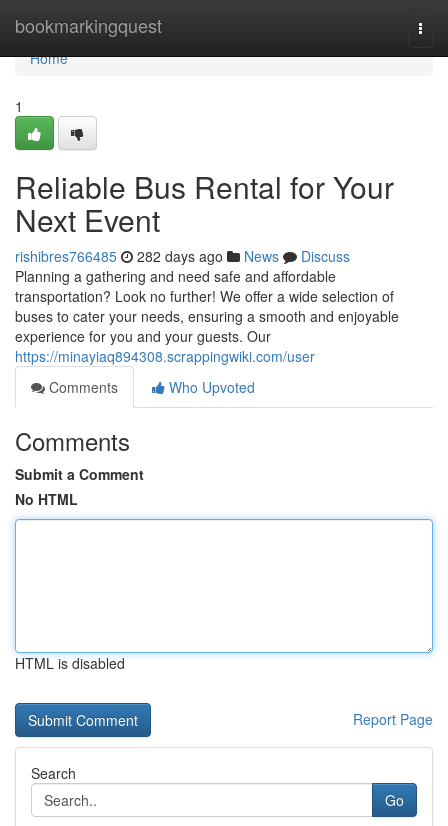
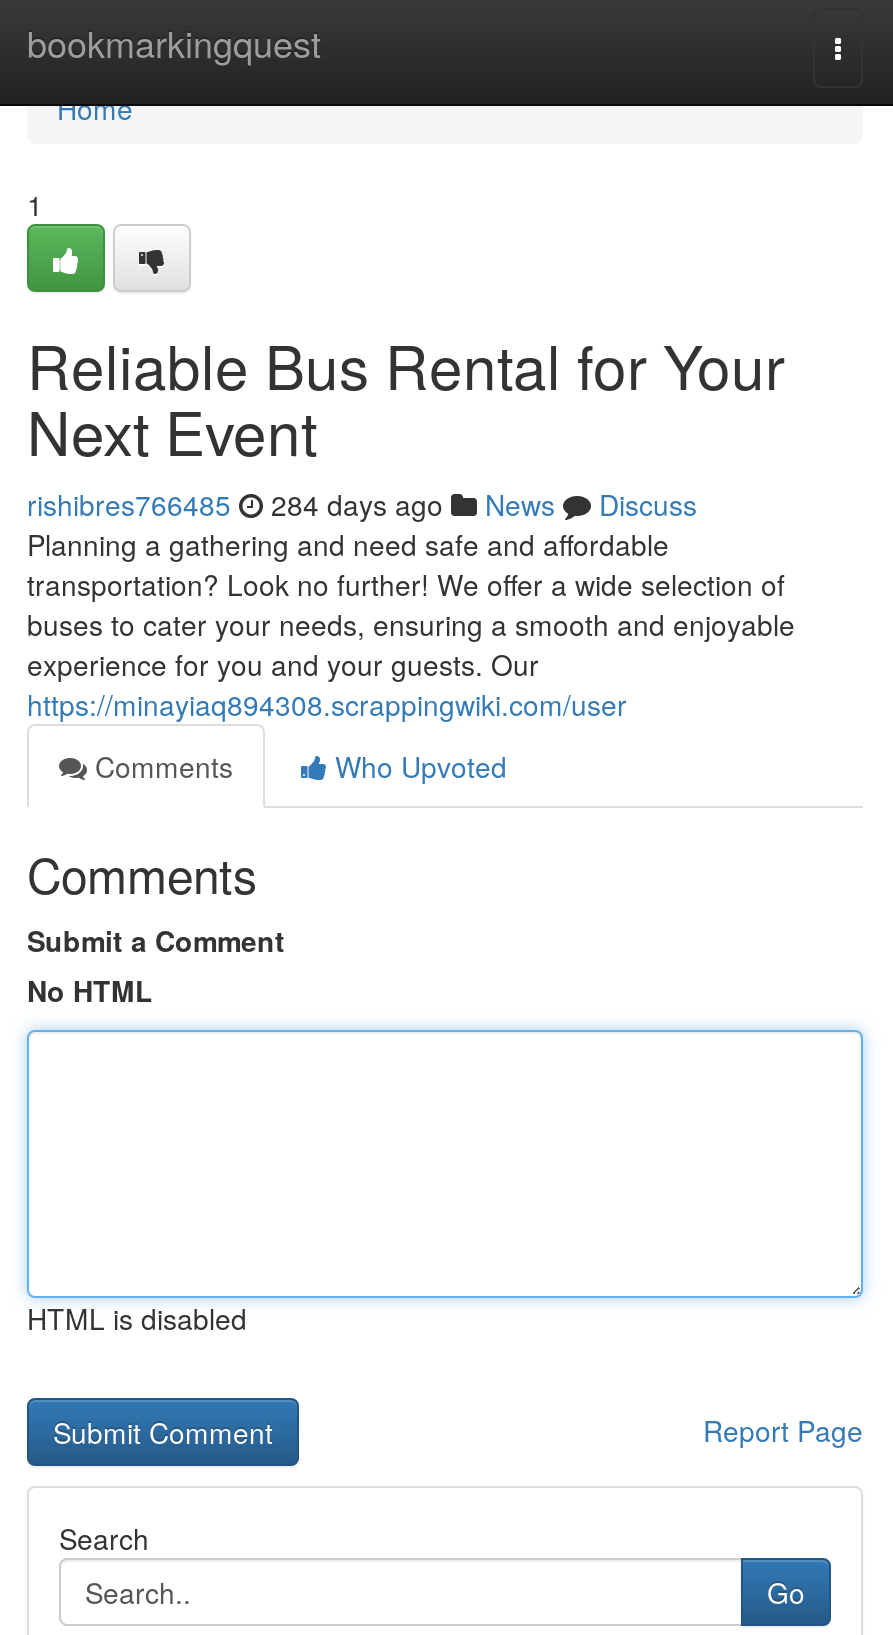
[15,246,350,266] rishibres766485 282 days ago News Discuss -> [27,484,697,524] rishibres766485 284 days ago News Discuss

